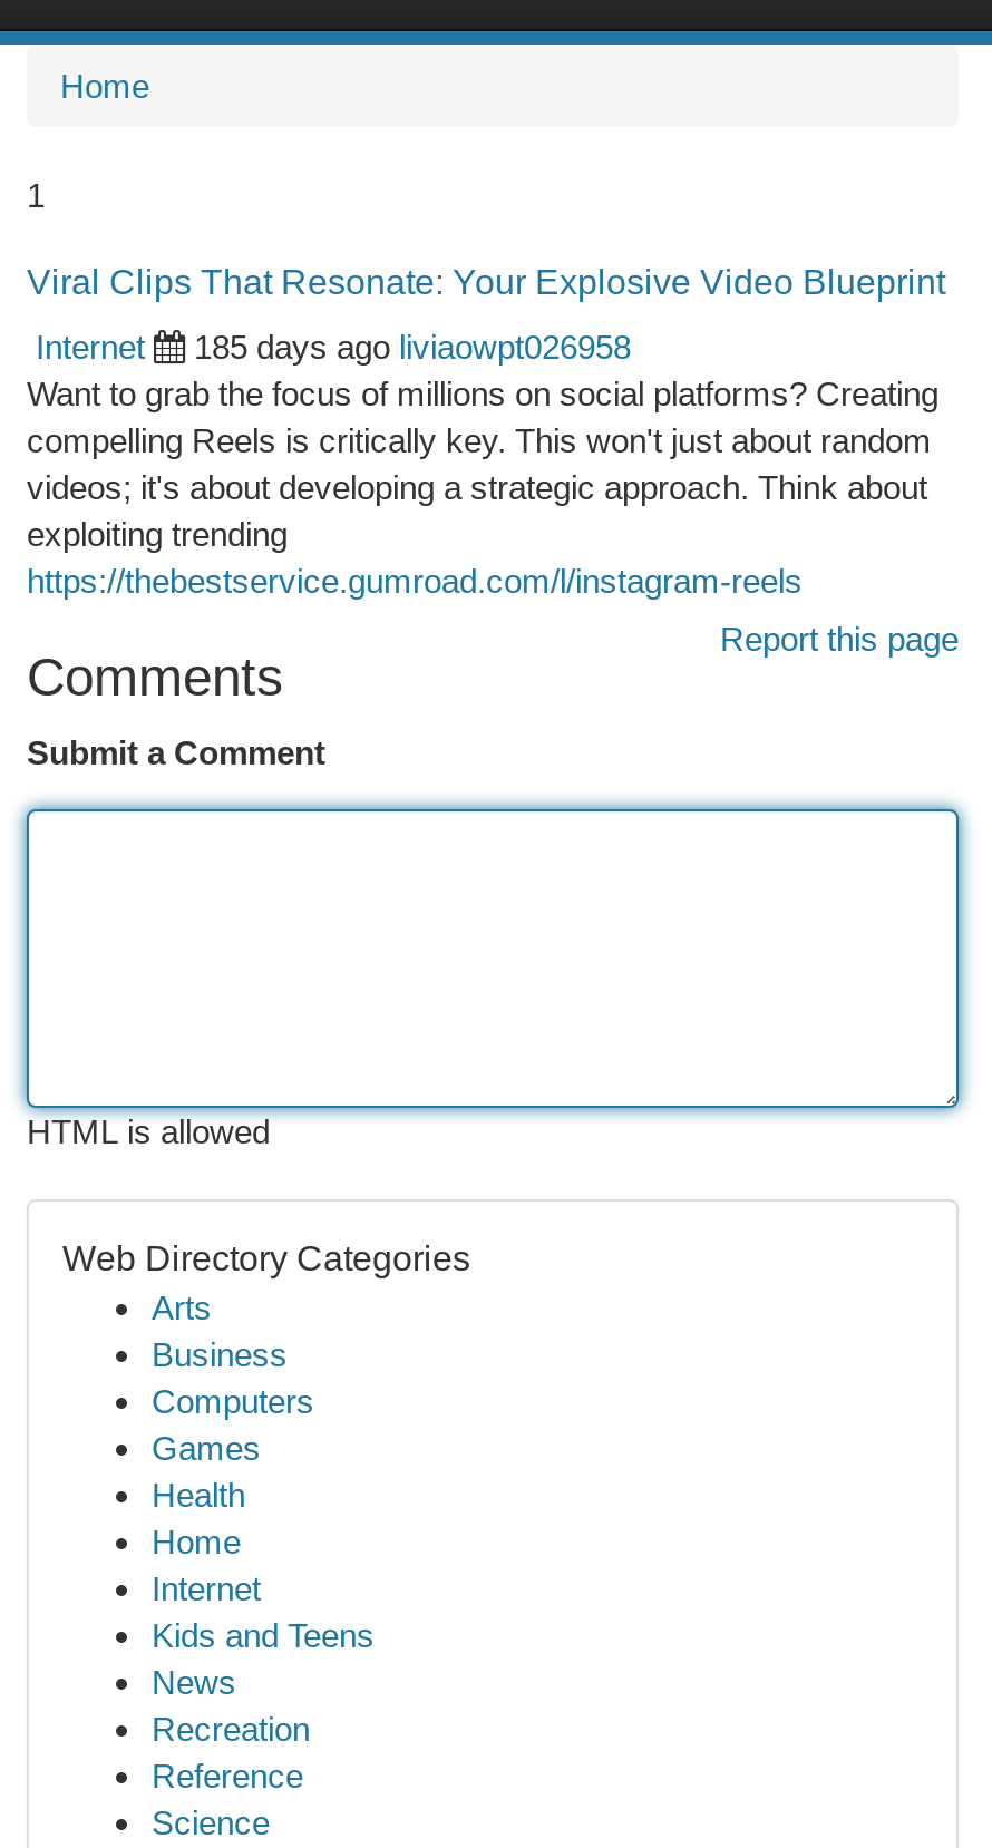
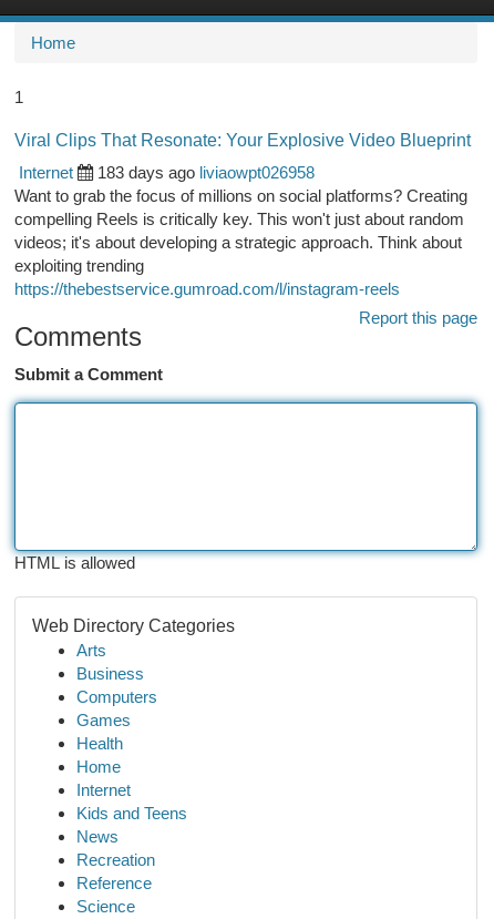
[194,328,631,366] 185 days ago liviaowpt026958 -> [97,163,315,182] 183 days ago liviaowpt026958

